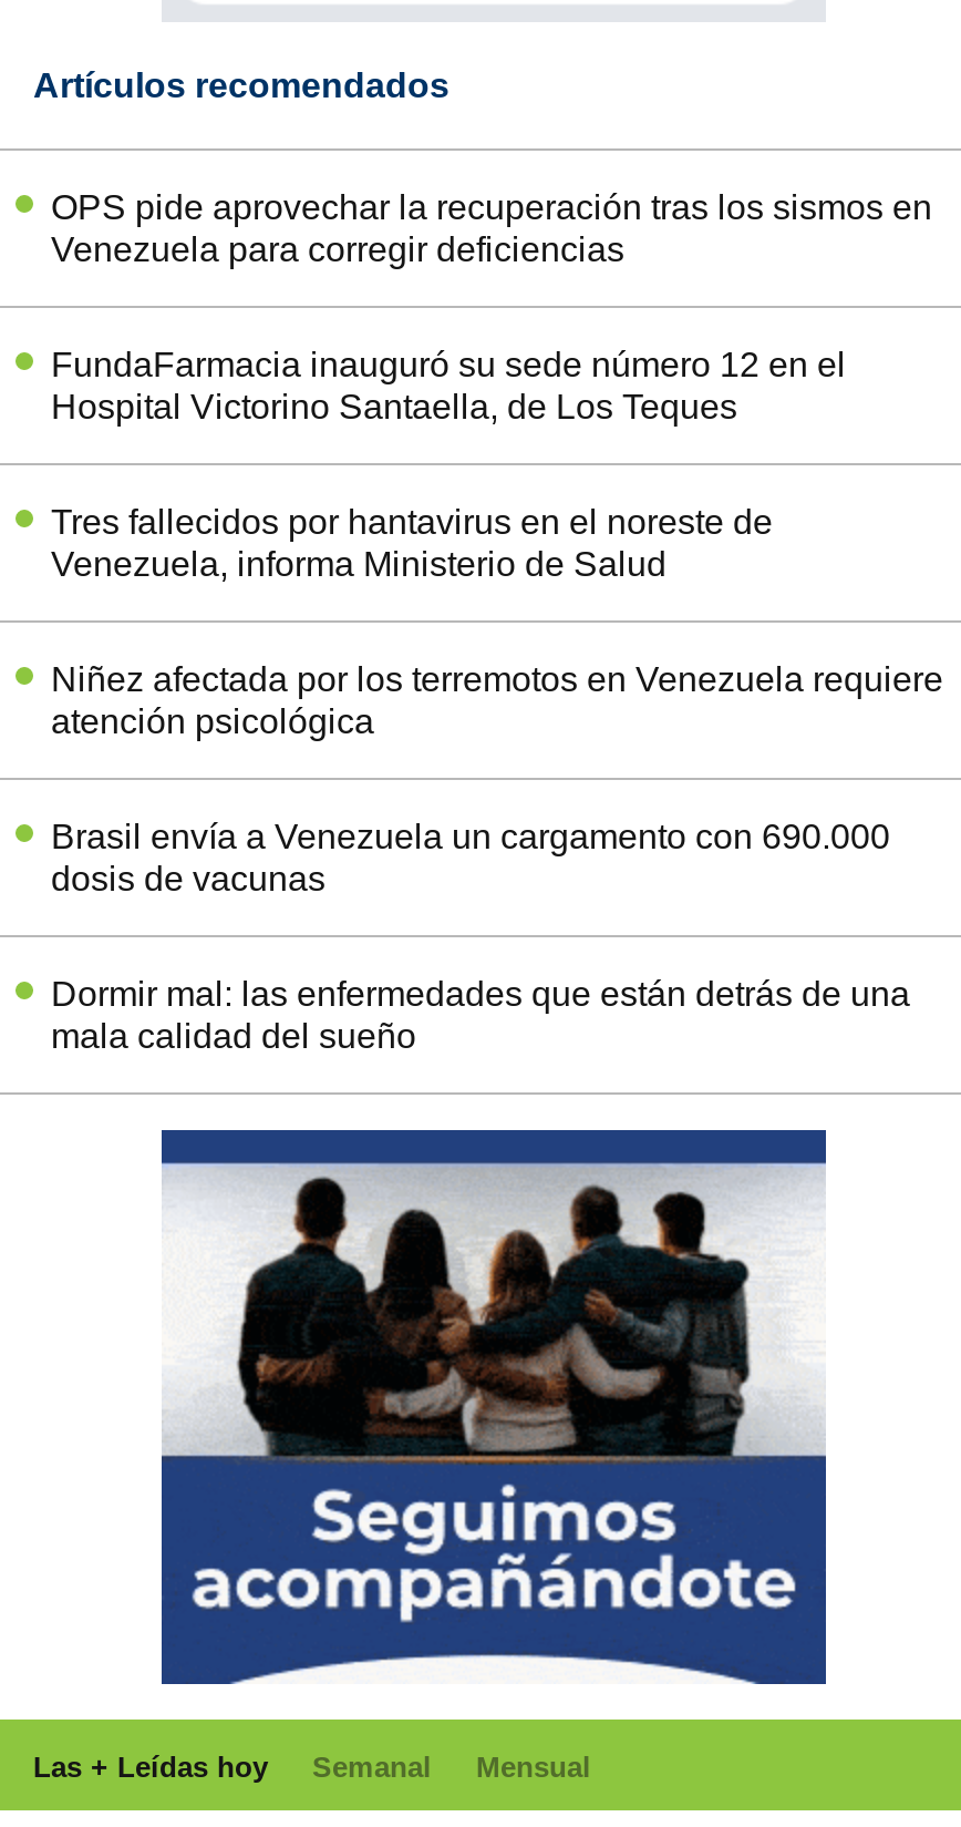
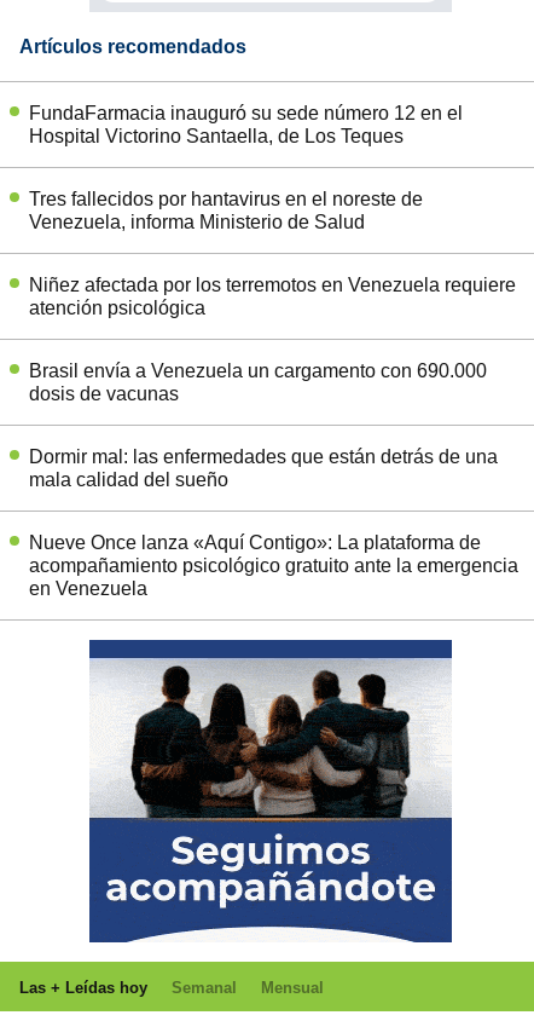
[51,188,932,268] OPS pide aprovechar la recuperación tras los sismos en | Venezuela para corregir deficiencias -> none
moved [51,345,943,1055] -> [29,103,516,490]: FundaFarmacia inauguró su sede número 12 en el | Hospital Victorino Santaella, de Los Teques | Tres fallecidos por hantavirus en el noreste de | ... | Dormir mal: las enfermedades que están detrás de una | mala calidad del sueño
none -> [29,532,518,599] Nueve Once lanza «Aquí Contigo»: La plataforma de | acompañamiento psicológico gratuito ante la emergencia | en Venezuela

